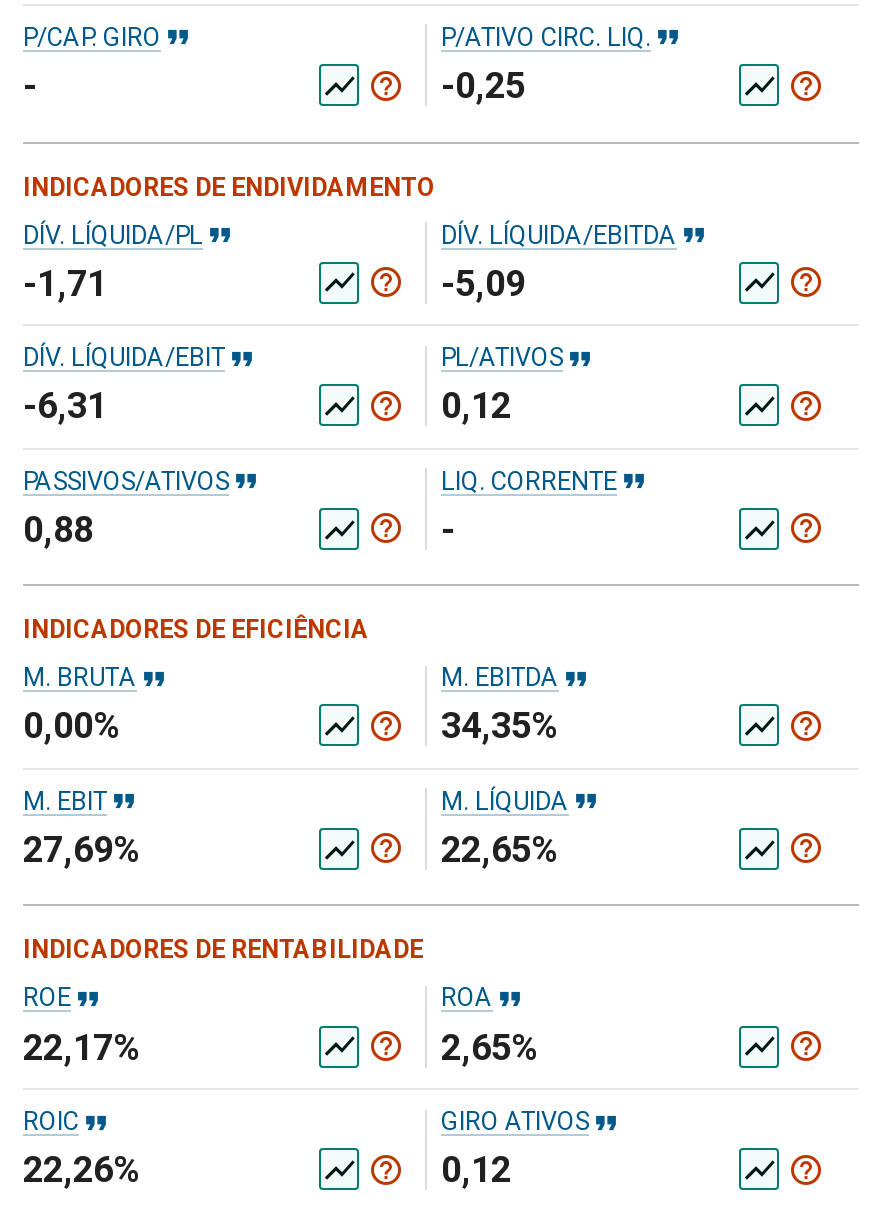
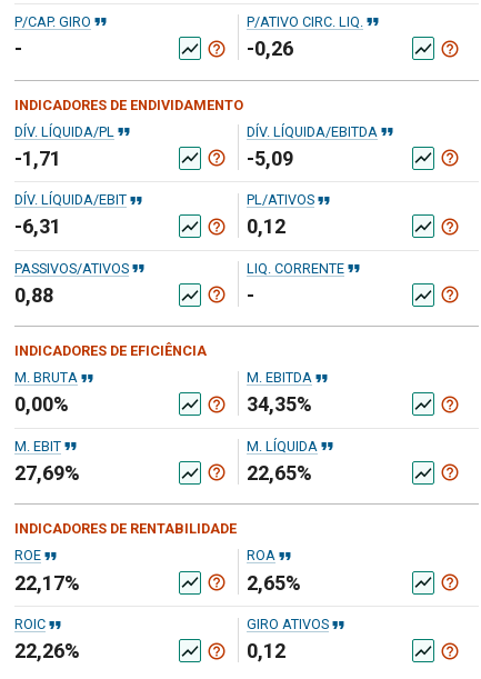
[441,64,525,106] -0,25 -> [247,37,293,60] -0,26

